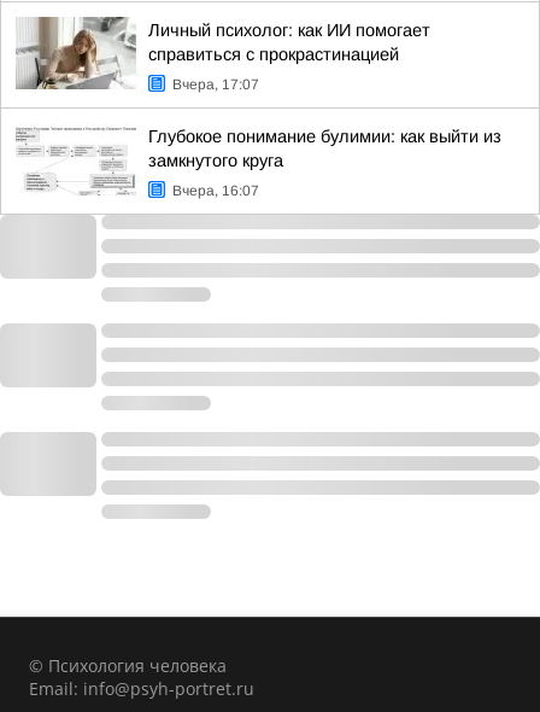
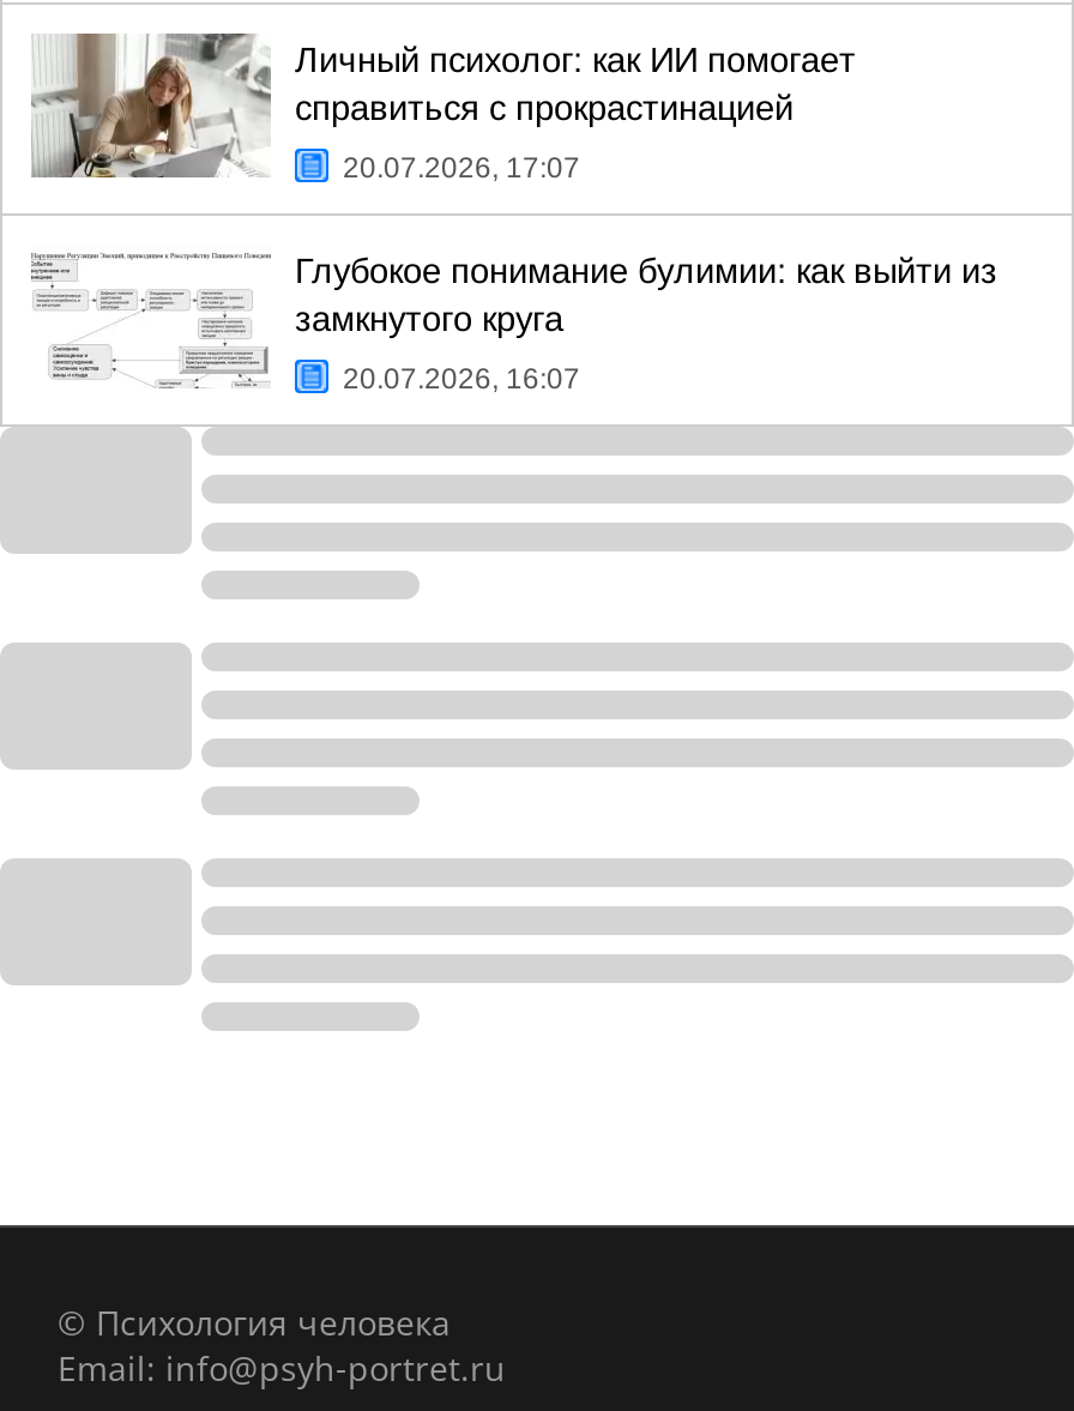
[172,76,259,93] Вчера, 17:07 -> [343,151,580,185] 20.07.2026, 17:07
[172,182,259,199] Вчера, 16:07 -> [343,362,580,396] 20.07.2026, 16:07

